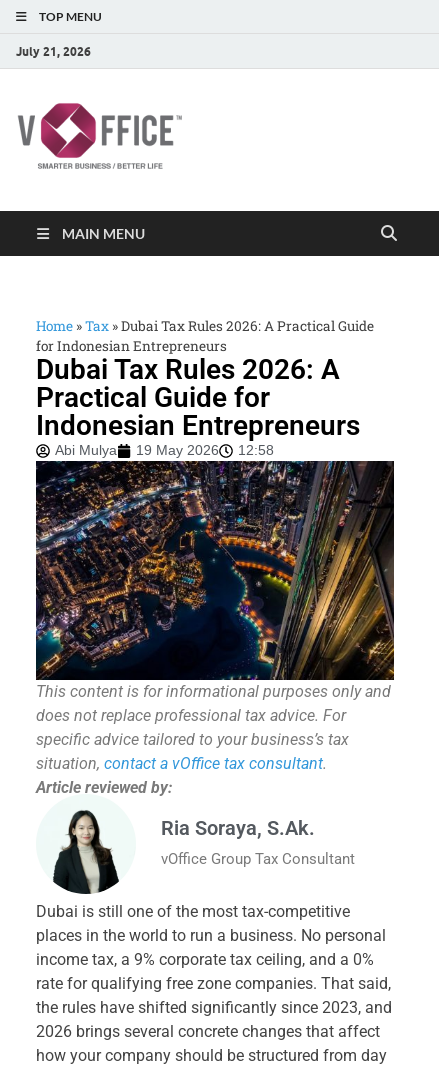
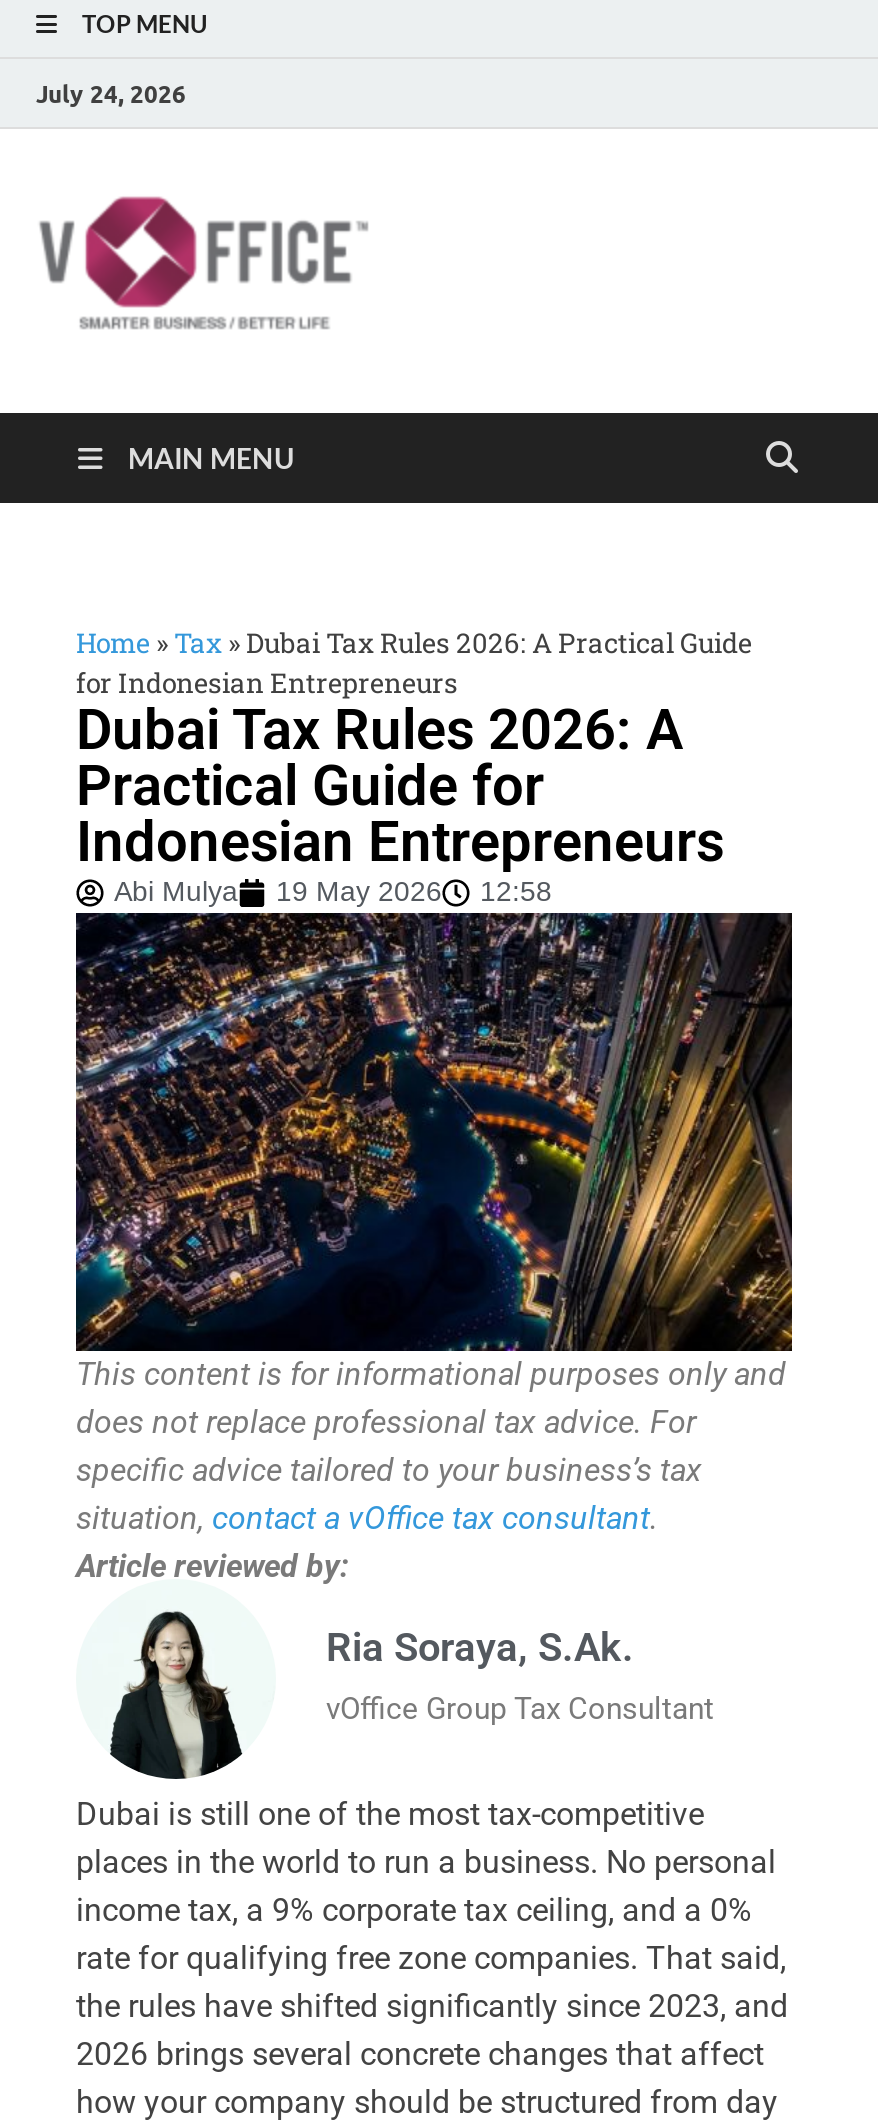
[16,43,91,58] July 21, 2026 -> [36,78,186,108] July 24, 2026

